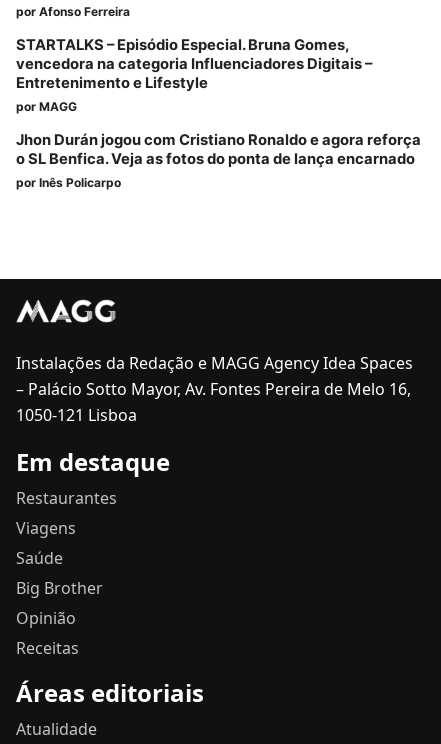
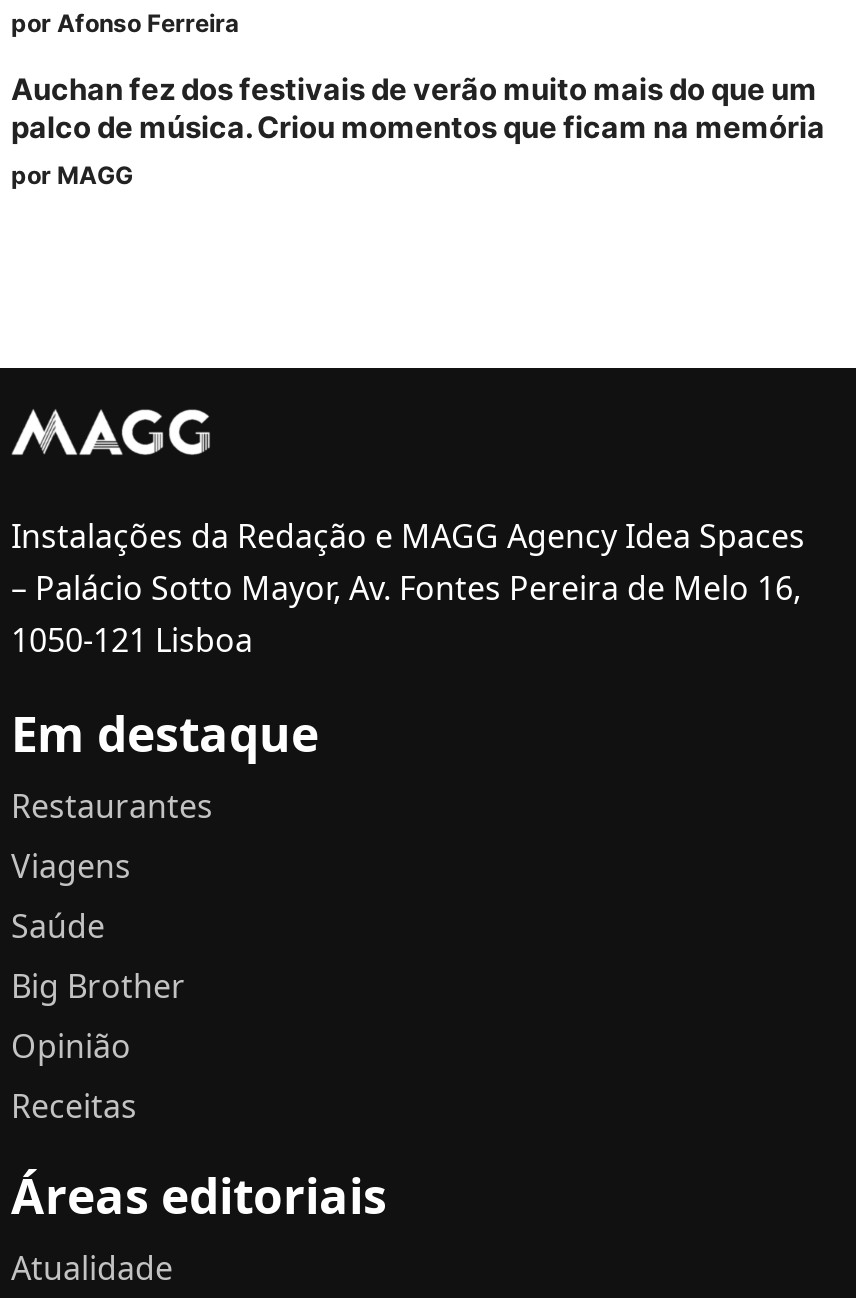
[16,36,372,92] STARTALKS – Episódio Especial. Bruna Gomes, | vencedora na categoria Influenciadores Digitais – | Entretenimento e Lifestyle -> [11,71,825,145] Auchan fez dos festivais de verão muito mais do que um | palco de música. Criou momentos que ficam na memória
[16,131,421,190] Jhon Durán jogou com Cristiano Ronaldo e agora reforça | o SL Benfica. Veja as fotos do ponta de lança encarnado | por Inês Policarpo -> none

